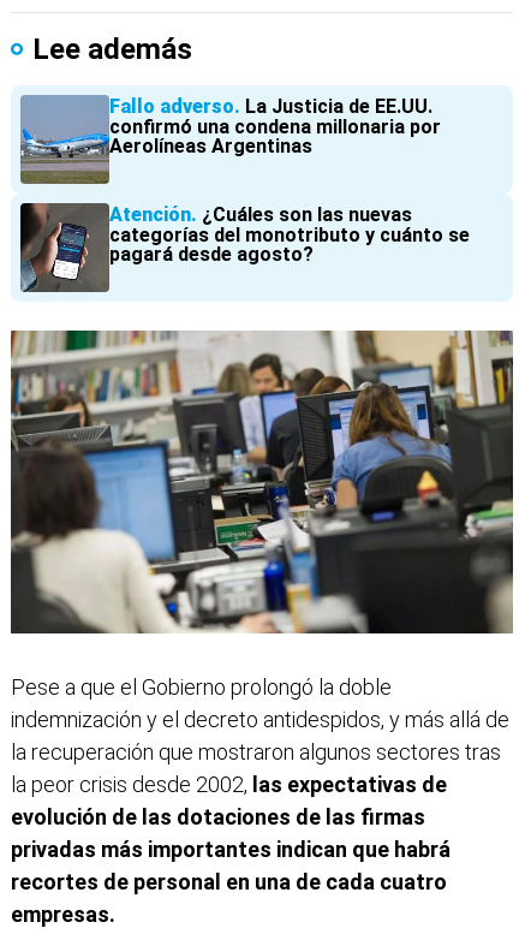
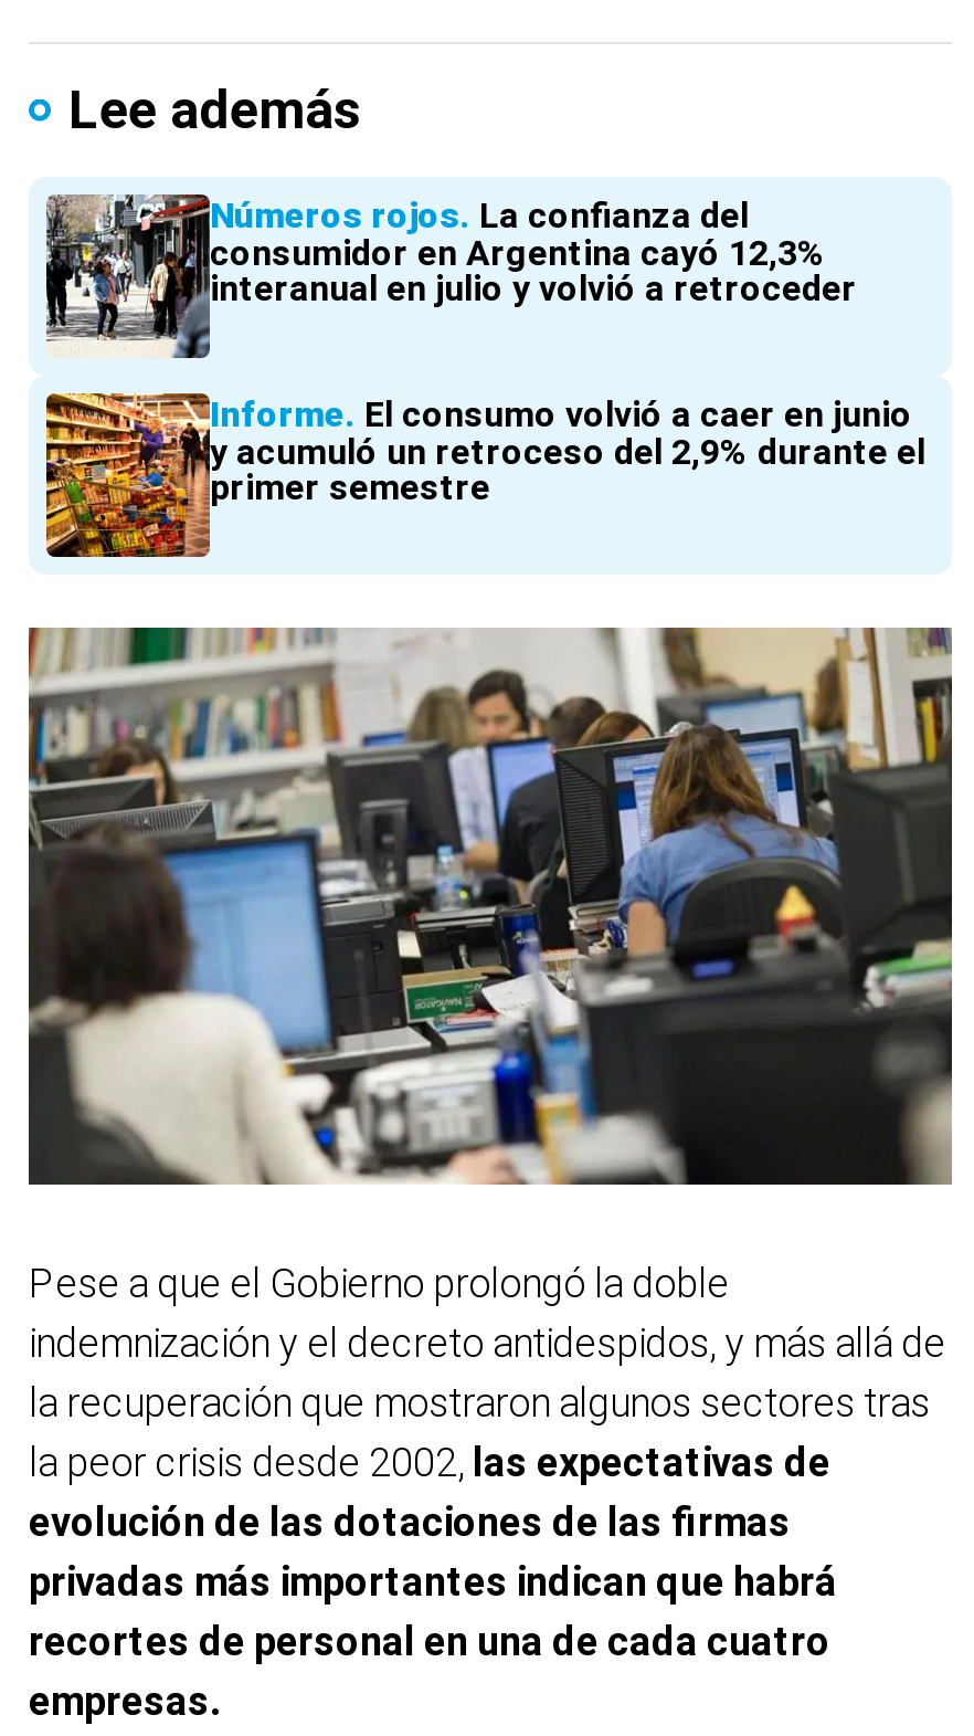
[19,95,441,185] [image] | Fallo adverso La Justicia de EE.UU. | confirmó una condena millonaria por | Aerolíneas Argentinas -> [46,192,857,358] [image] | Números rojos La confianza del | consumidor en Argentina cayó 12,3% | interanual en julio y volvió a retroceder
[19,202,470,293] [image] | Atención ¿Cuáles son las nuevas | categorías del monotributo y cuánto se | pagará desde agosto? -> [44,391,925,559] [image] | Informe El consumo volvió a caer en junio | y acumuló un retroceso del 2,9% durante el | primer semestre

